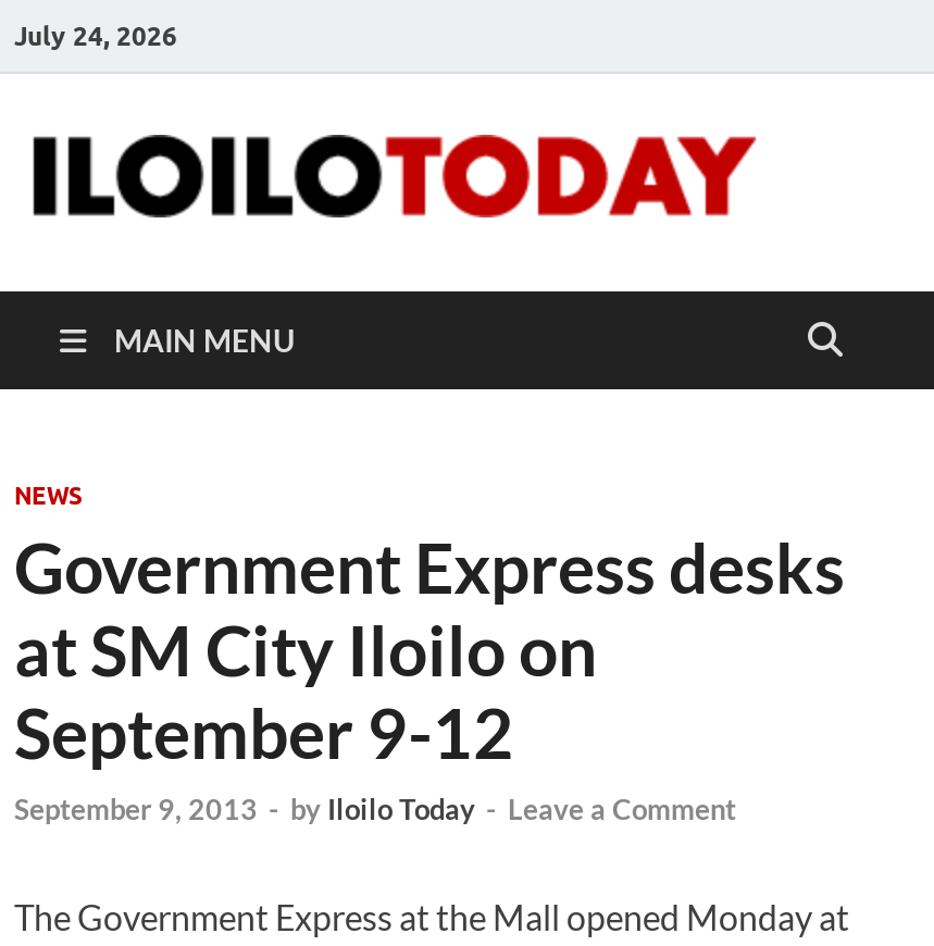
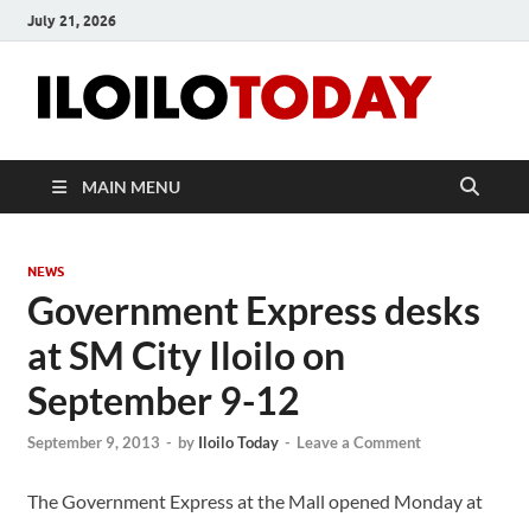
[14,18,177,51] July 24, 2026 -> [27,11,116,29] July 21, 2026

